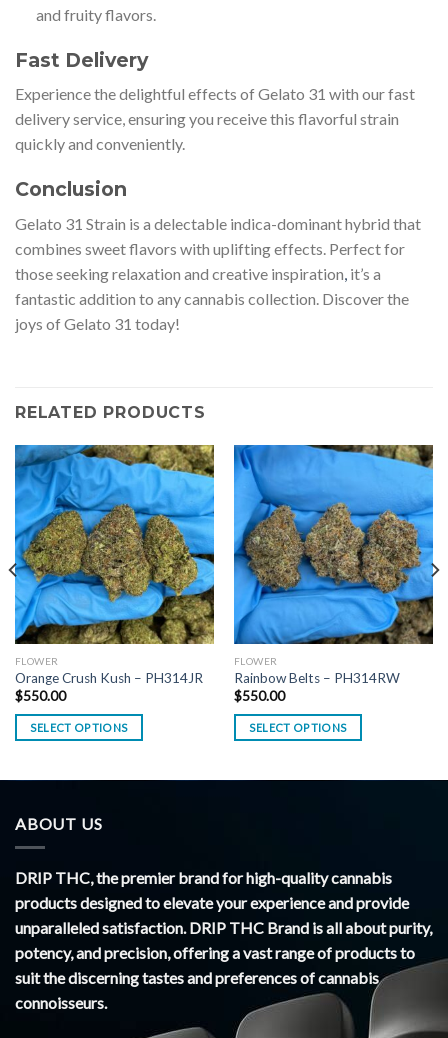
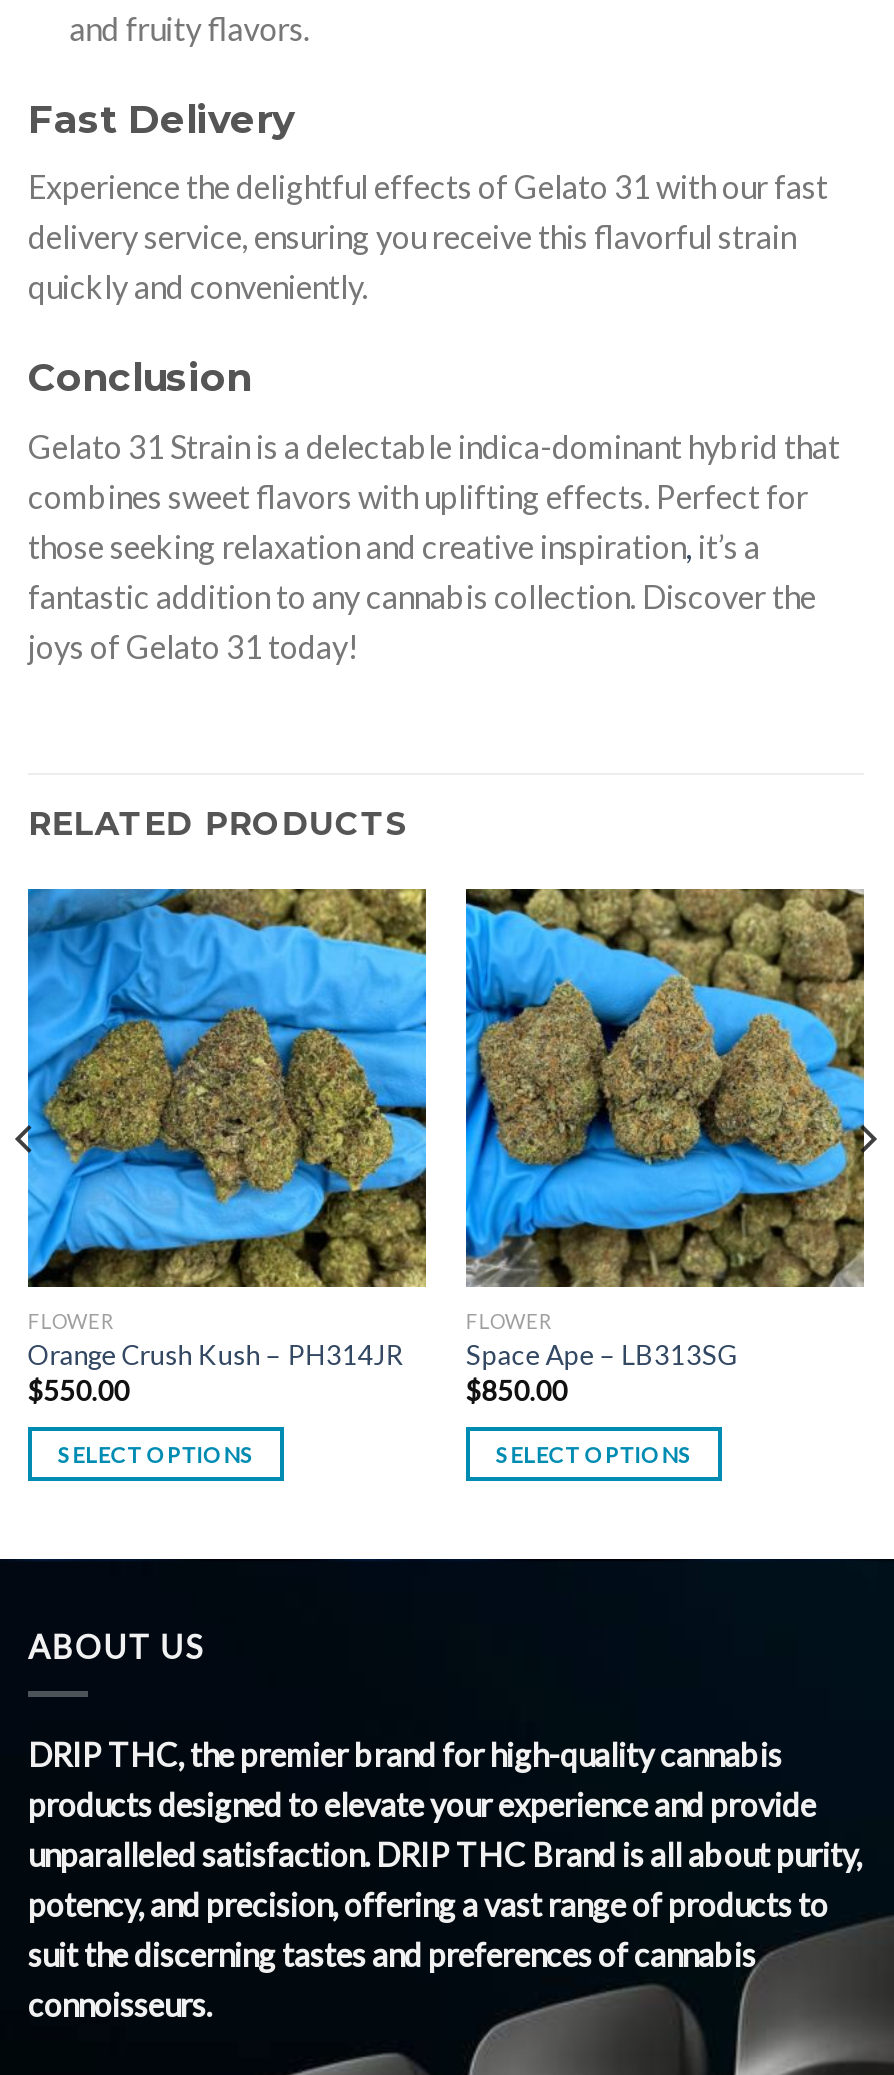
[233,444,434,704] [image] | Rainbow Belts – PH314RW | $550.00 -> [464,887,866,1407] [image] | Space Ape – LB313SG | $850.00

